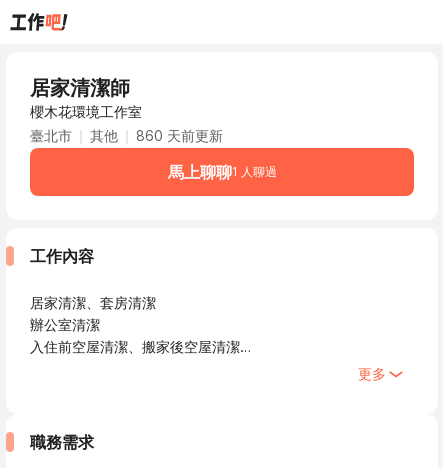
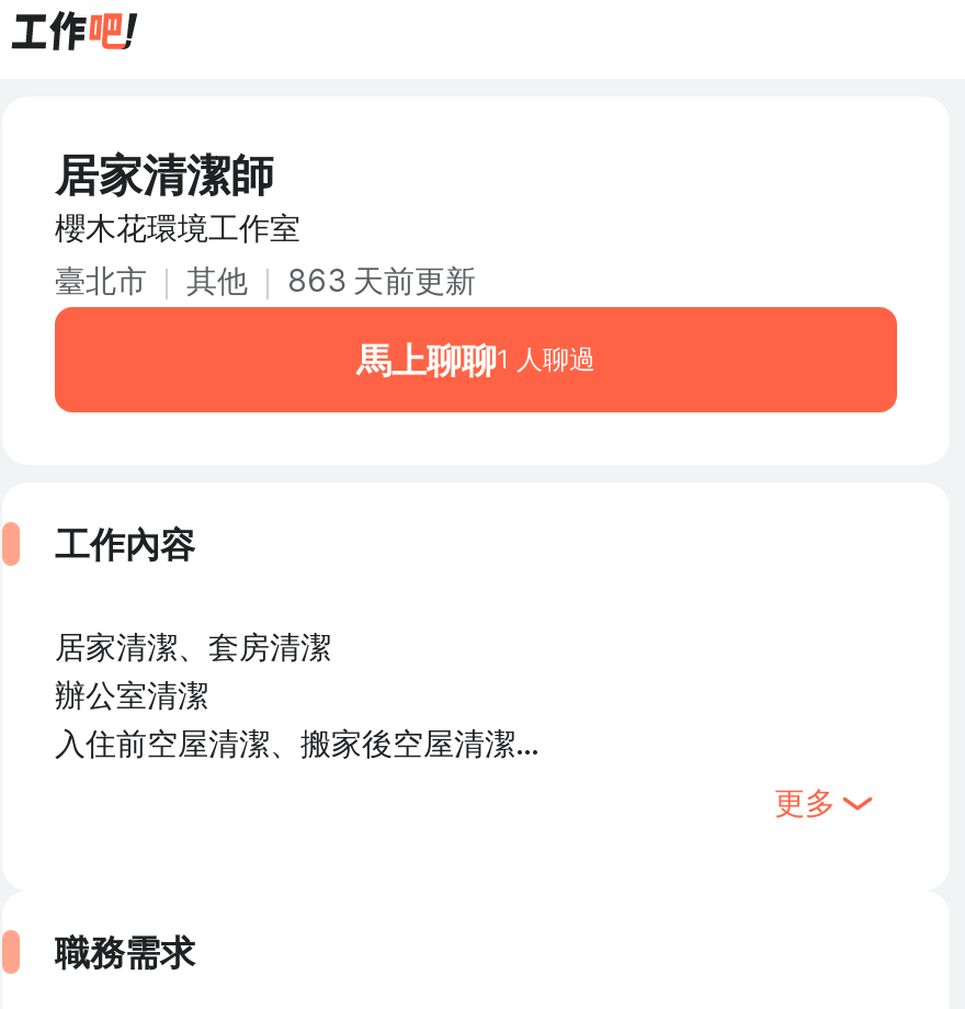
[30,127,223,144] 臺北市 其他 860 天前更新 -> [55,261,476,298] 臺北市 其他 863 天前更新

